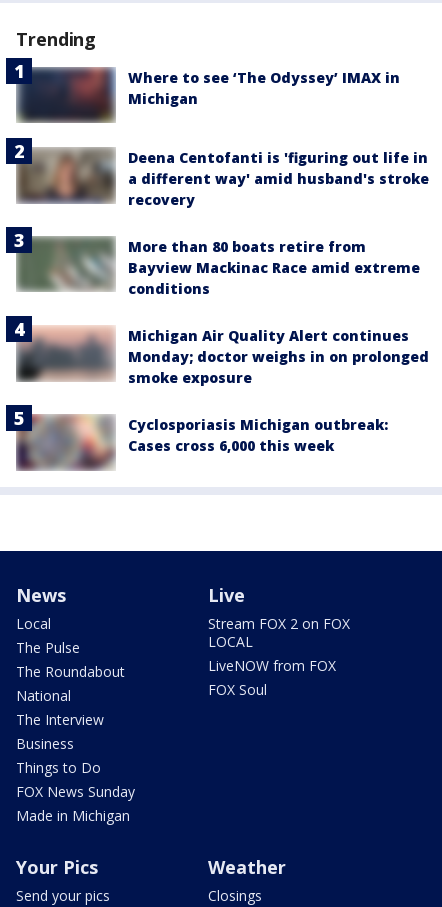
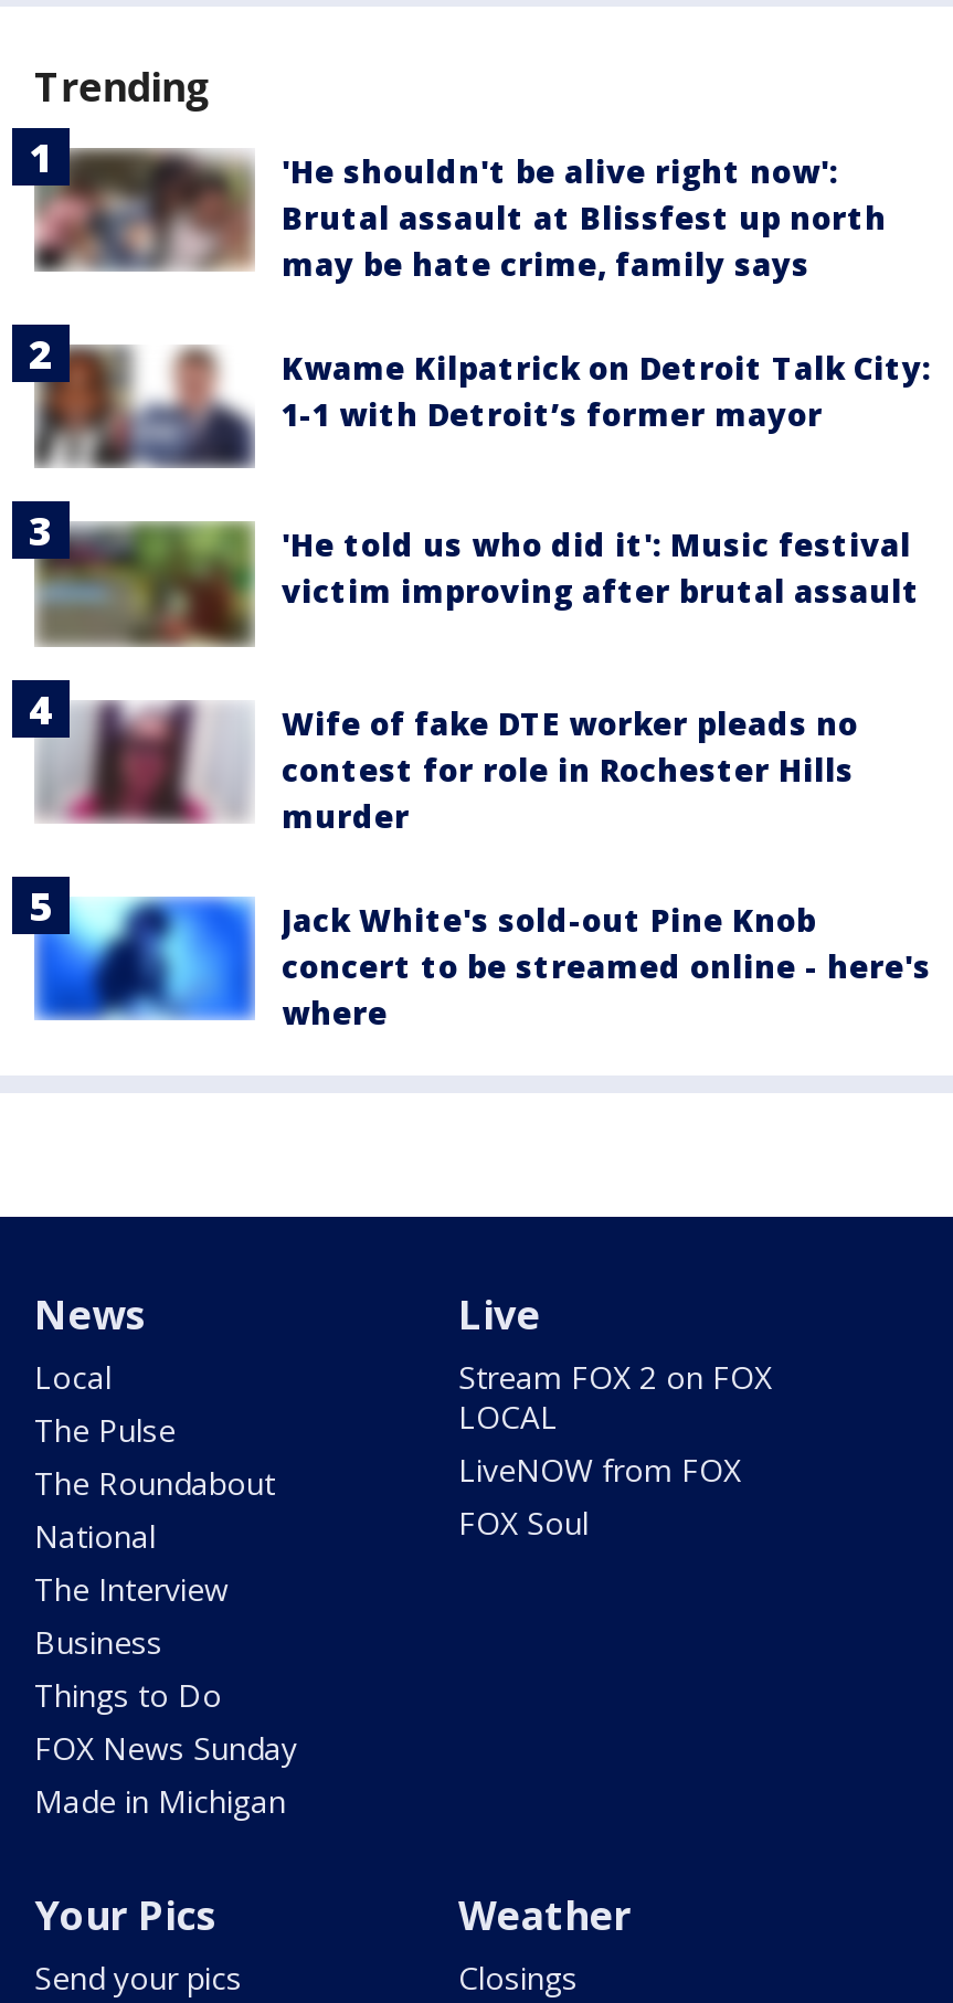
[16,67,400,123] [image] | Where to see ‘The Odyssey’ IMAX in | Michigan -> [34,150,887,285] [image] | 'He shouldn't be alive right now': | Brutal assault at Blissfest up north | may be hate crime, family says
[5,137,429,212] [image] | Deena Centofanti is 'figuring out life in | a different way' amid husband's stroke | recovery -> [10,305,931,470] [image] | Kwame Kilpatrick on Detroit Talk City: | 1-1 with Detroit’s former mayor
[18,237,420,298] [image] | More than 80 boats retire from | Bayview Mackinac Race amid extreme | conditions -> [39,517,920,647] [image] | 'He told us who did it': Music festival | victim improving after brutal assault
[5,308,429,387] [image] | Michigan Air Quality Alert continues | Monday; doctor weighs in on prolonged | smoke exposure -> [10,678,858,844] [image] | Wife of fake DTE worker pleads no | contest for role in Rochester Hills | murder
[5,397,388,472] [image] | Cyclosporiasis Michigan outbreak: | Cases cross 6,000 this week -> [10,875,931,1040] [image] | Jack White's sold-out Pine Knob | concert to be streamed online - here's | where

